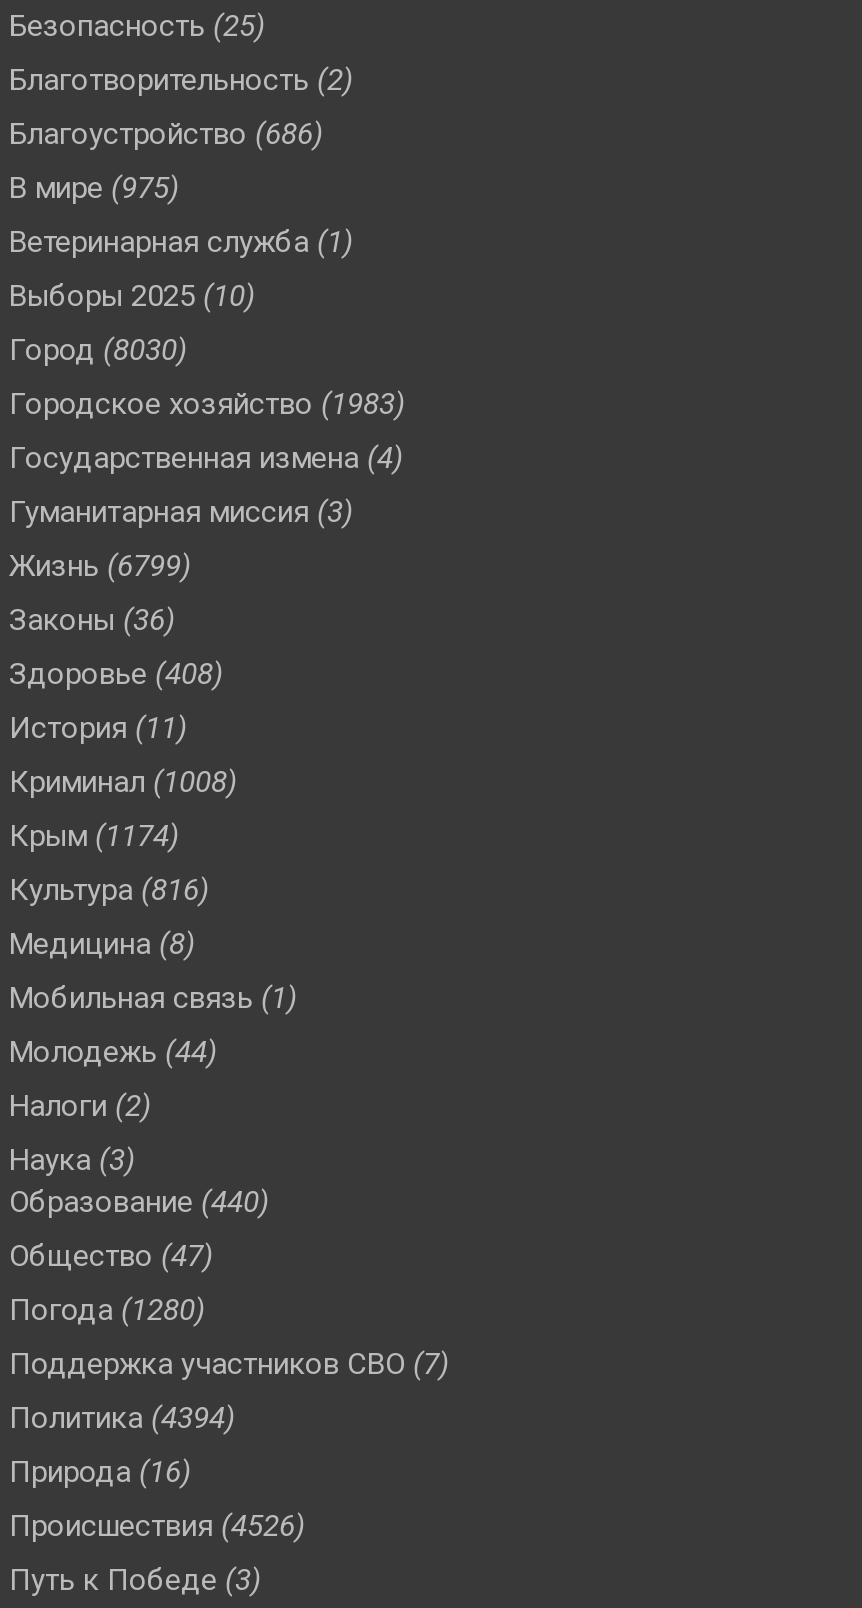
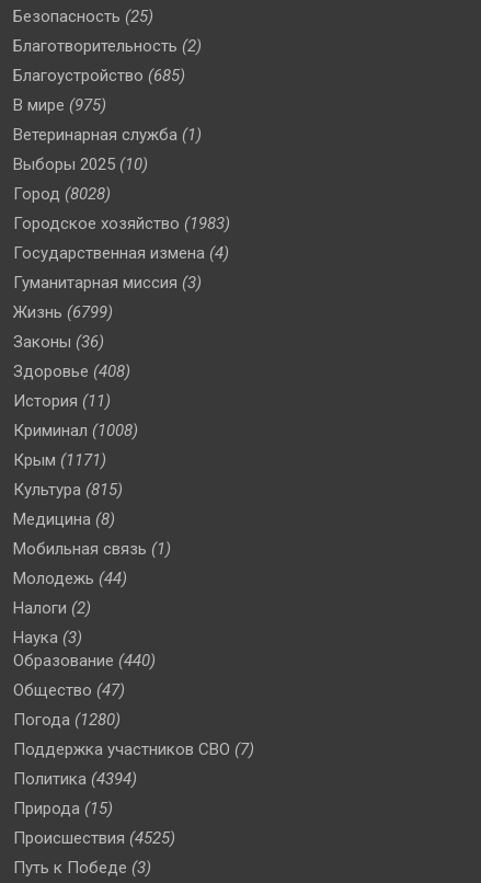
[9,117,323,153] Благоустройство (686) -> [13,66,185,86] Благоустройство (685)
[9,333,187,369] Город (8030) -> [13,184,111,204] Город (8028)
[9,819,179,855] Крым (1174) -> [13,451,106,470] Крым (1171)
[9,873,209,909] Культура (816) -> [13,480,123,500] Культура (815)
[9,1455,191,1491] Природа (16) -> [13,799,113,819] Природа (15)
[9,1509,305,1545] Происшествия (4526) -> [13,829,175,848] Происшествия (4525)

